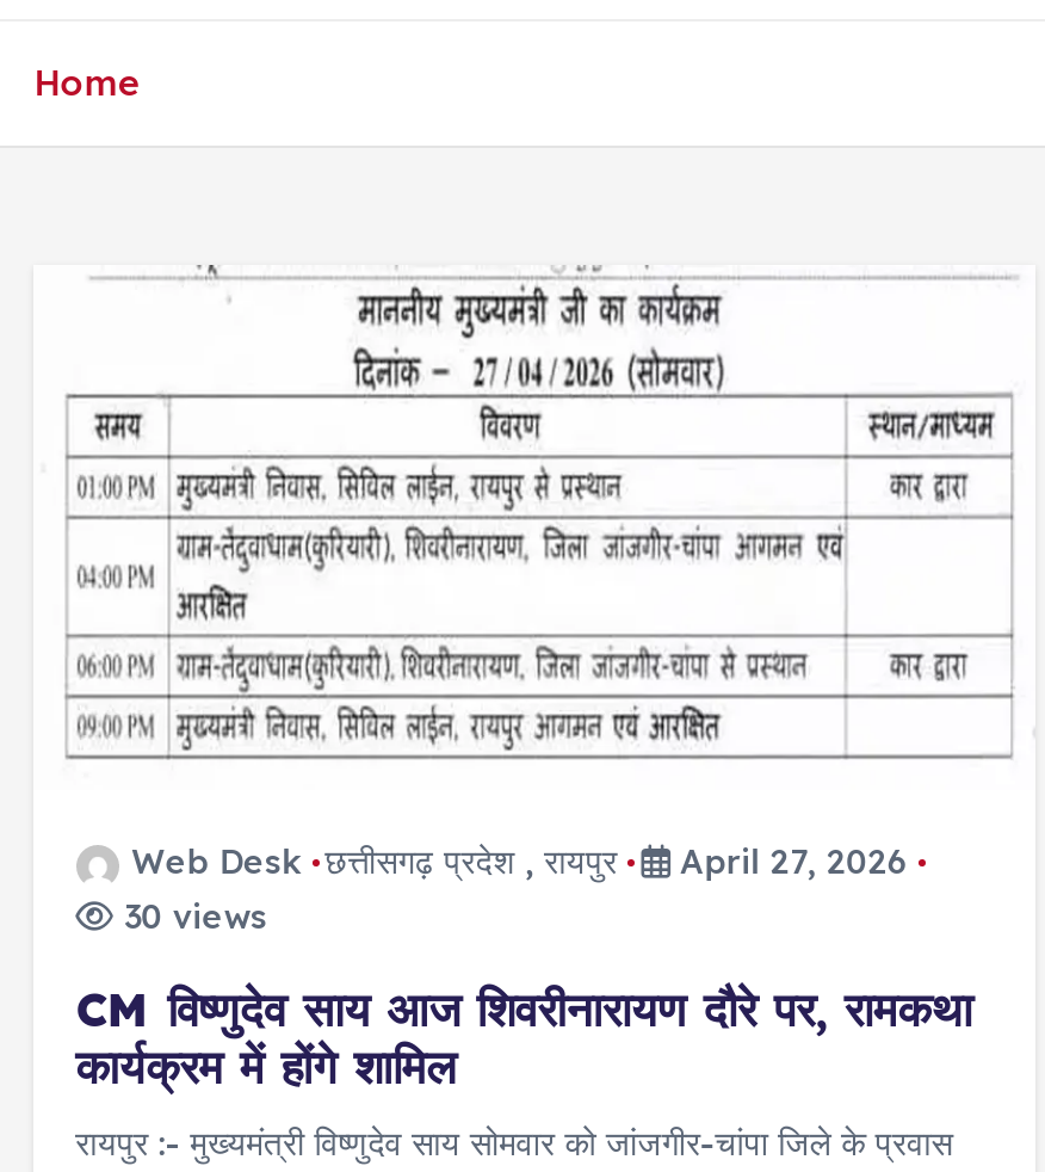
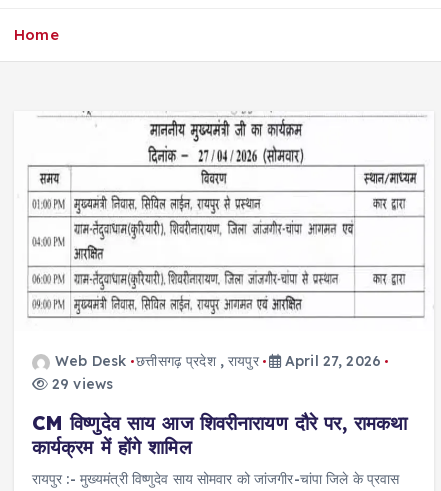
[114,896,267,939] 30 views -> [48,375,113,393] 29 views

